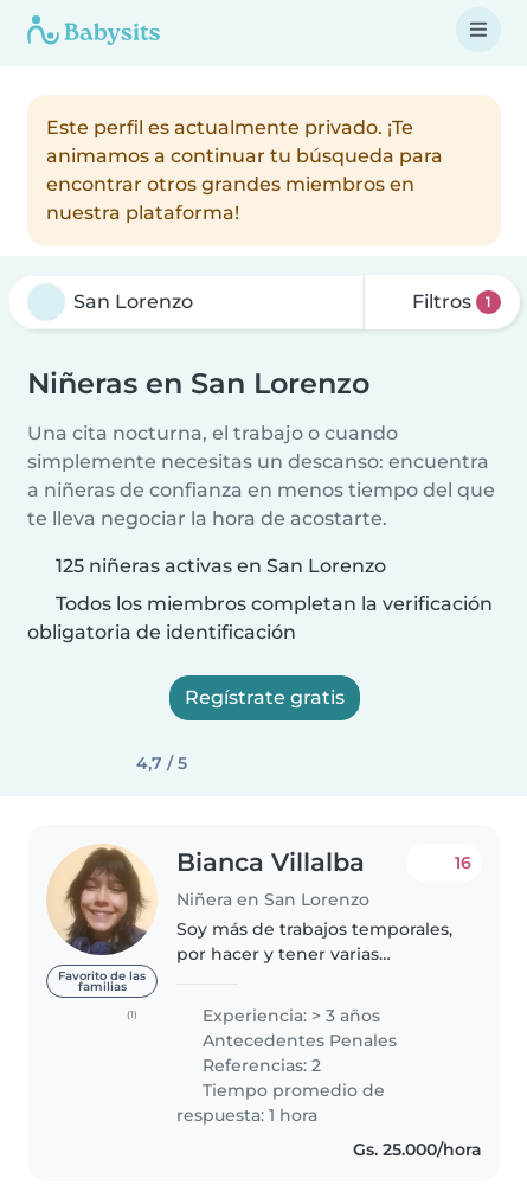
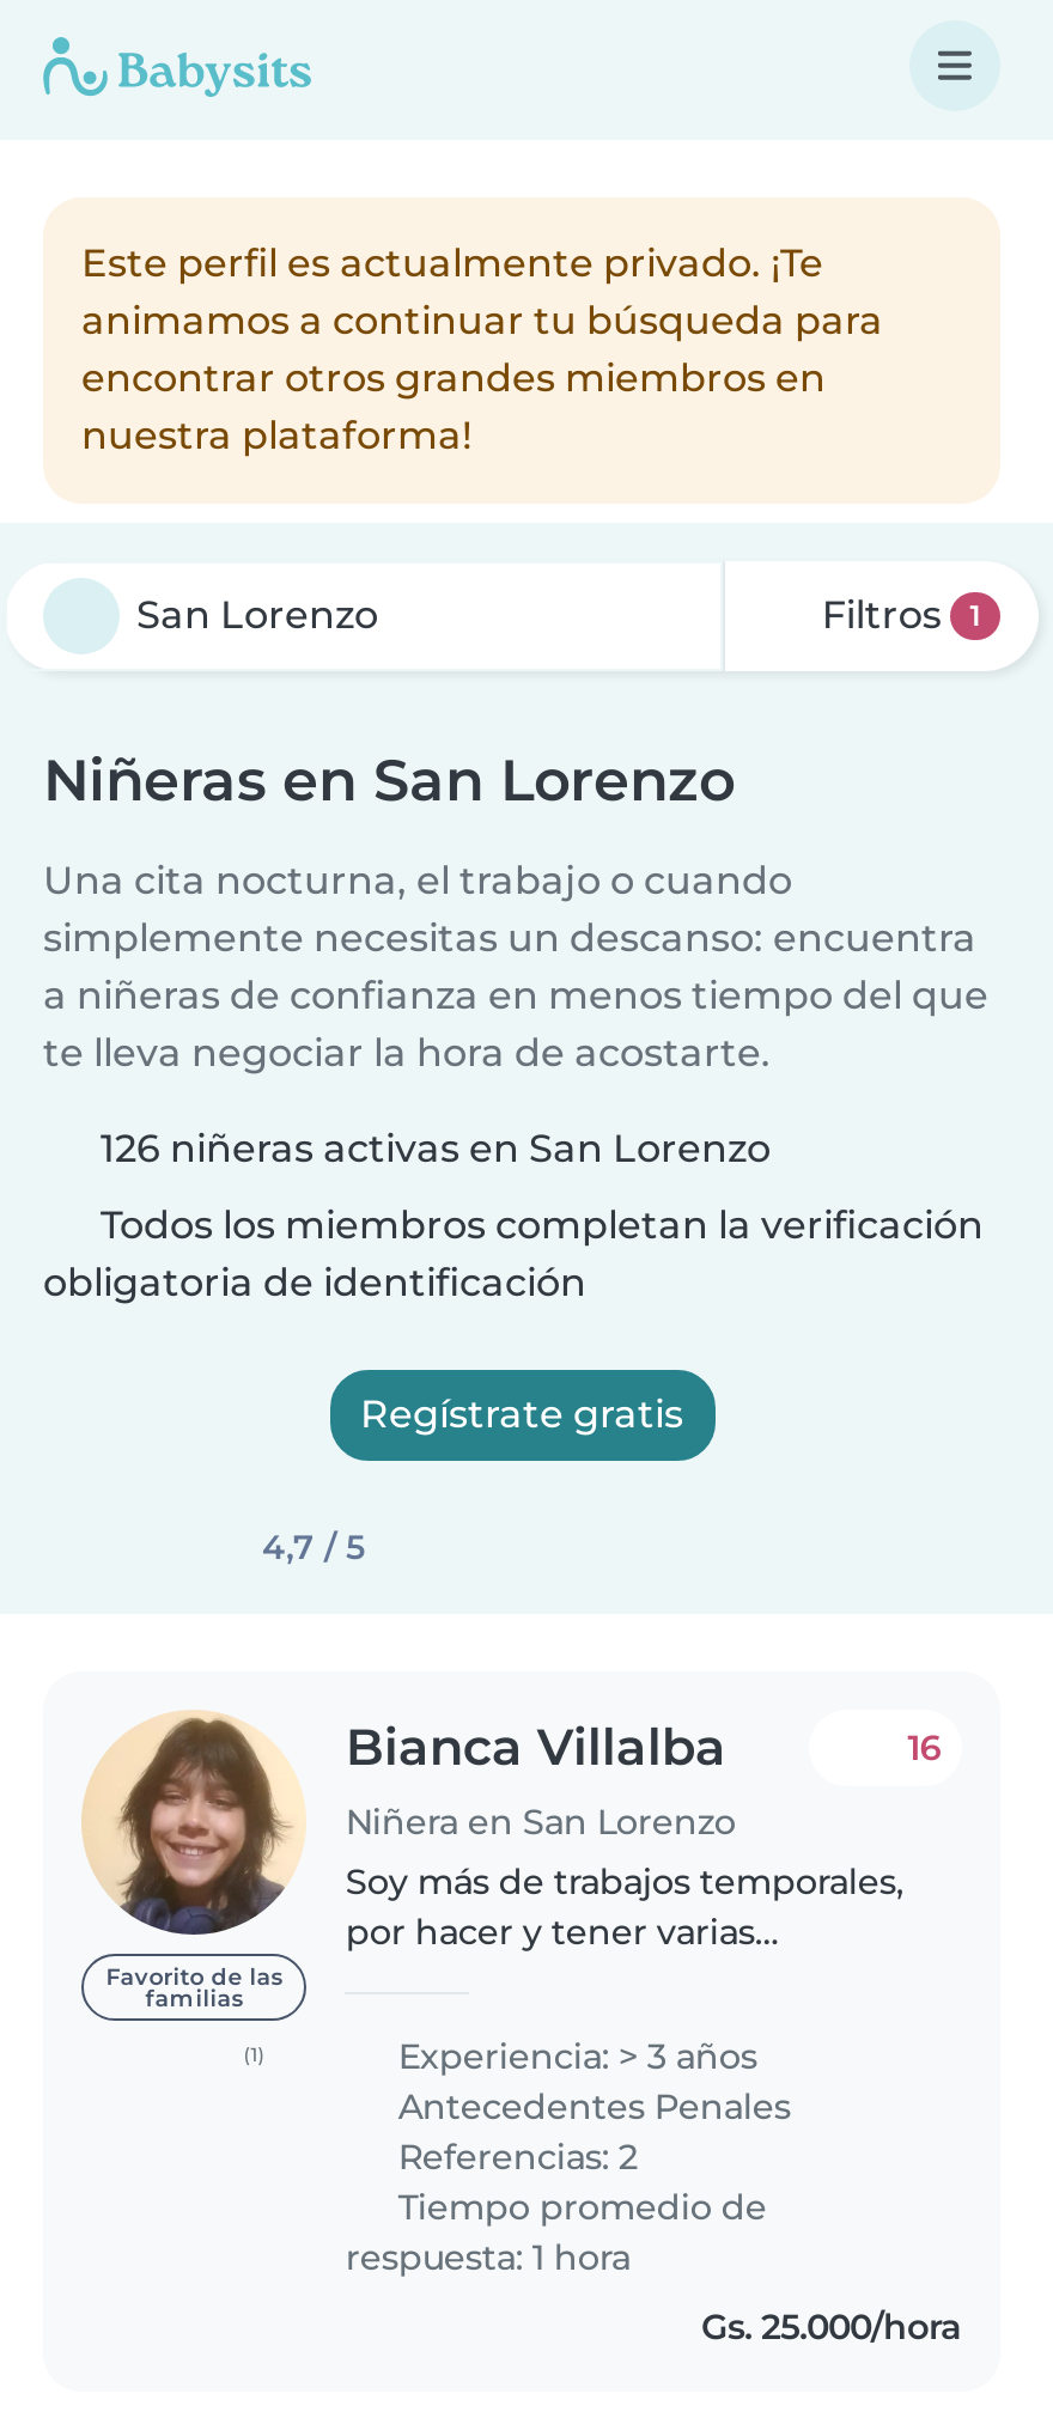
[56,555,386,577] 125 niñeras activas en San Lorenzo -> [101,1126,771,1171] 126 niñeras activas en San Lorenzo

